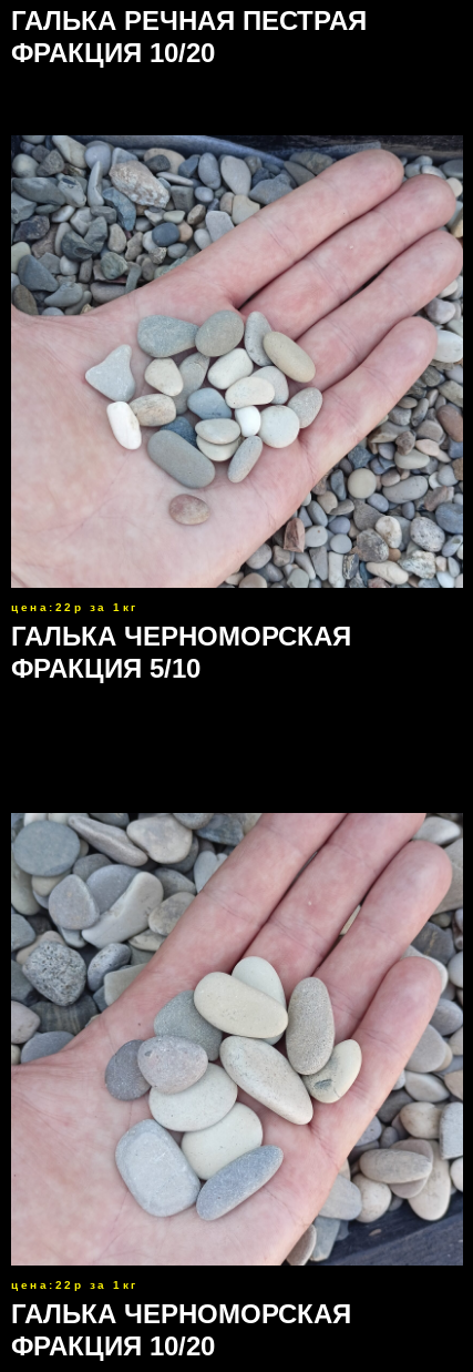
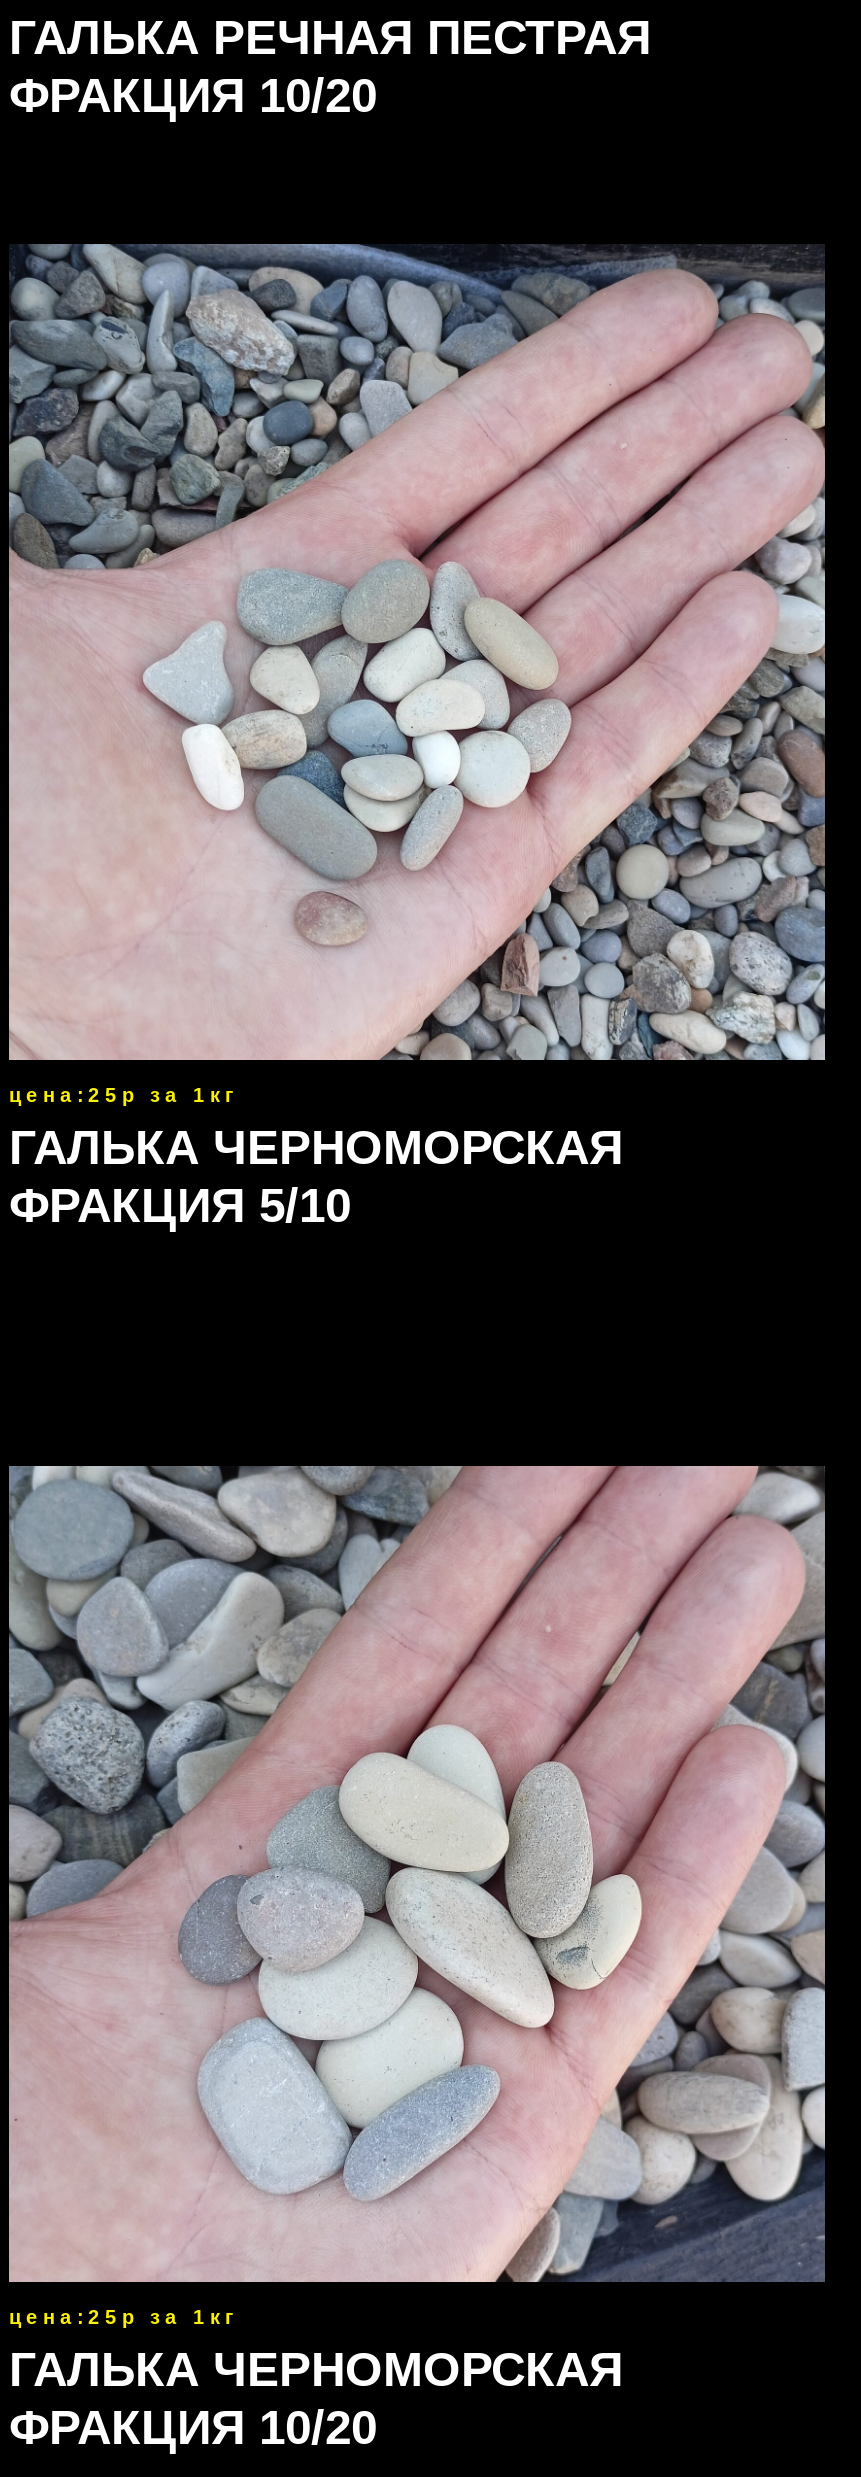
[11,601,138,613] цена:22р за 1кг -> [9,1084,238,1106] цена:25р за 1кг
[11,1279,138,1291] цена:22р за 1кг -> [9,2306,238,2328] цена:25р за 1кг

